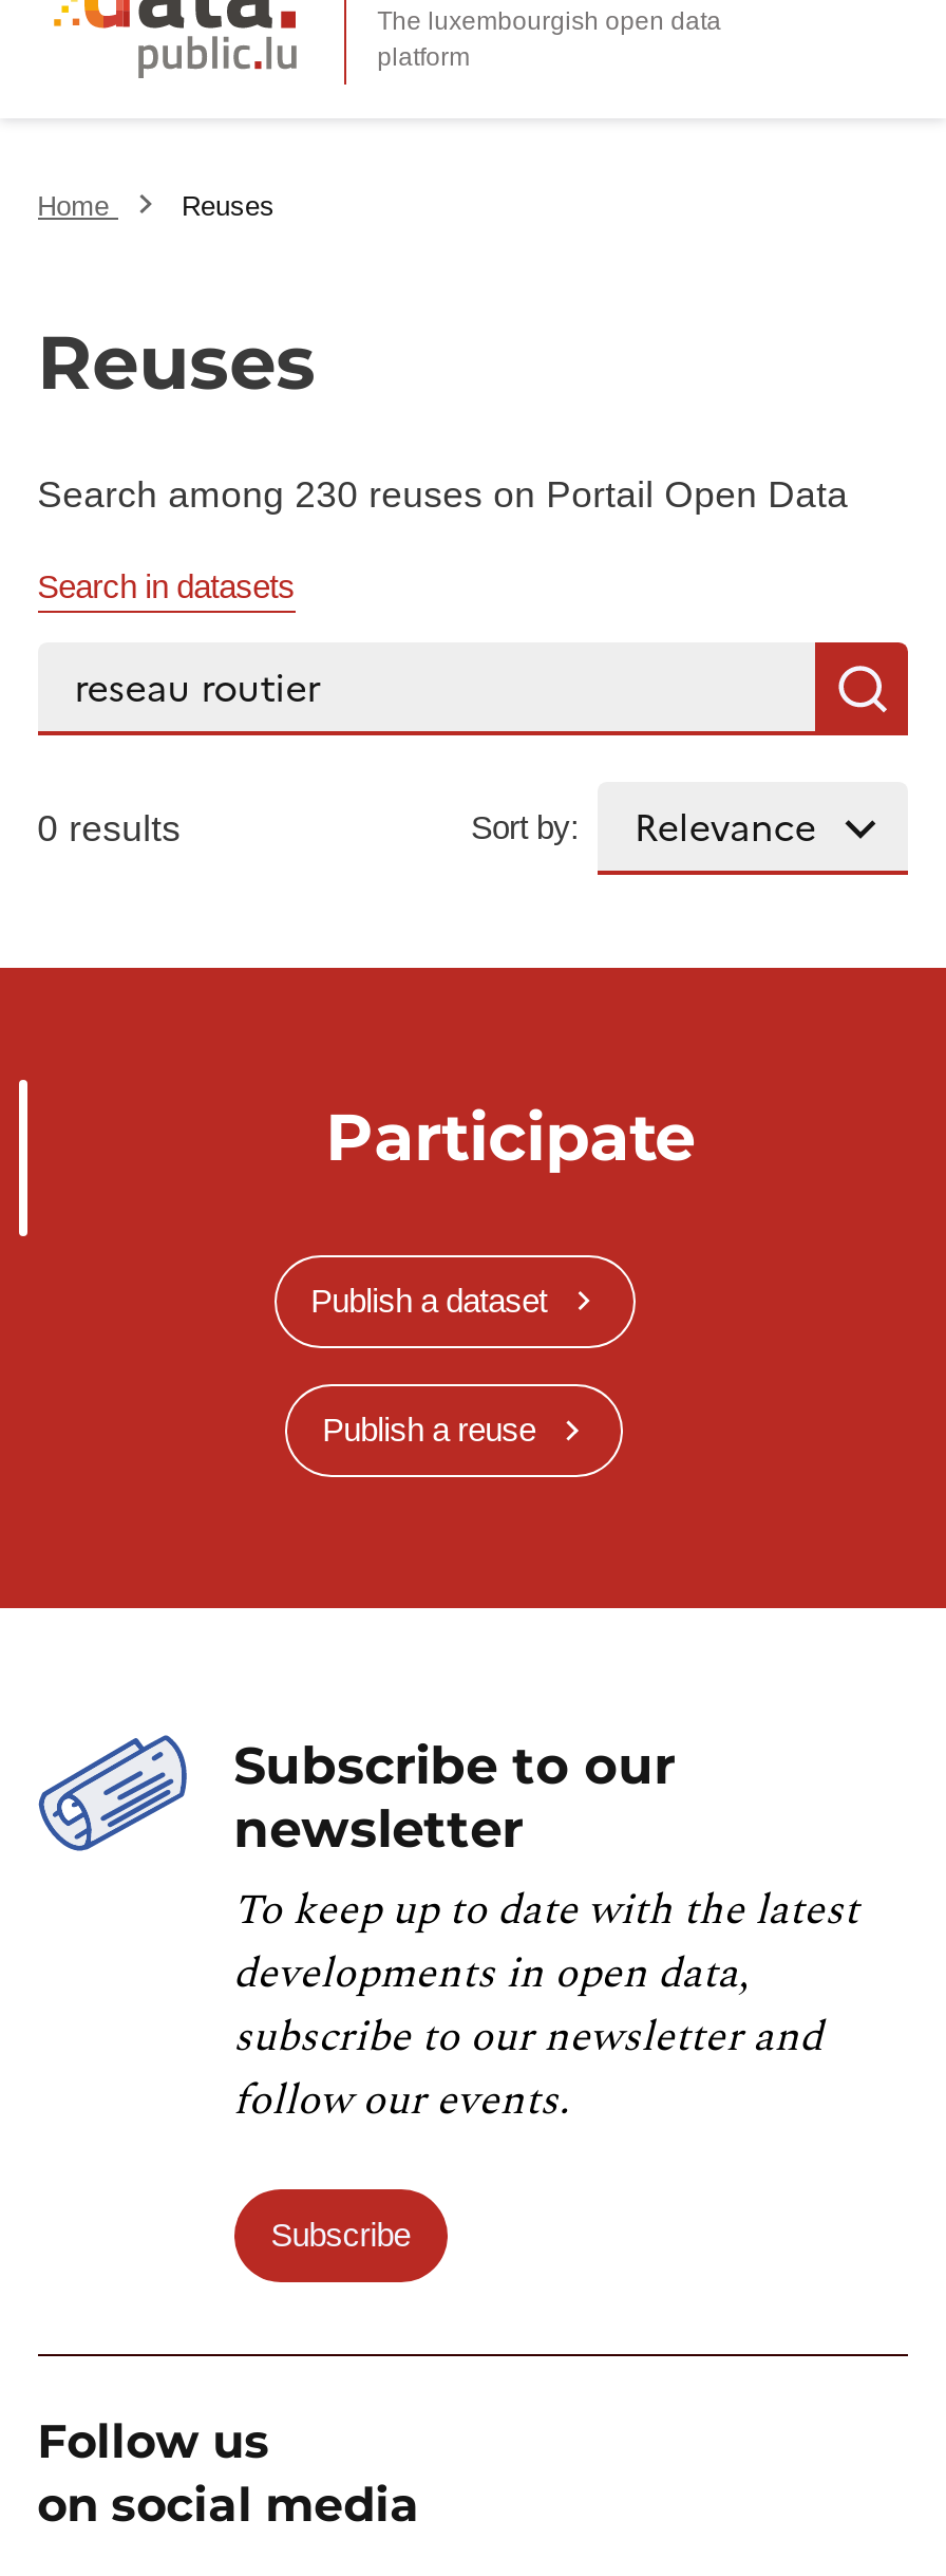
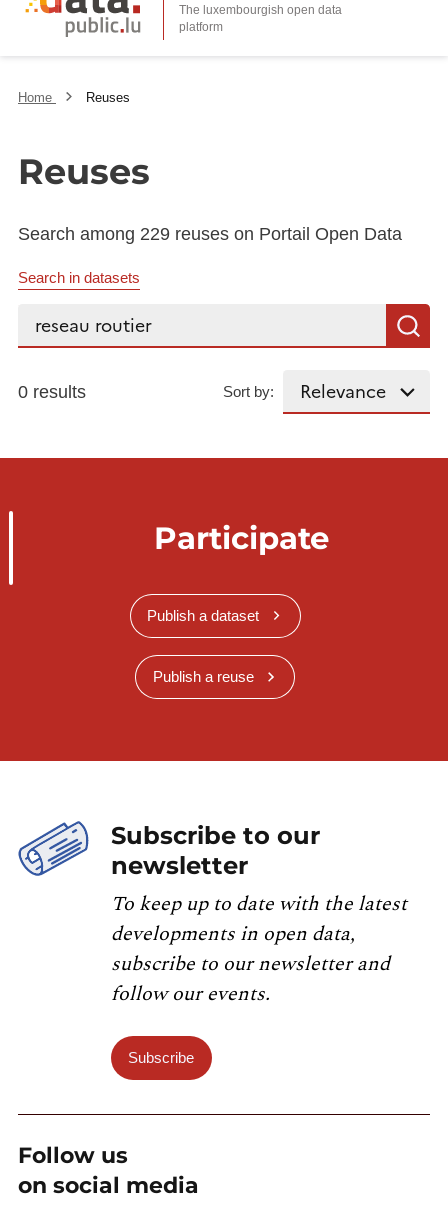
[37,474,848,516] Search among 230 reuses on Portail Open Data -> [18,224,402,244] Search among 229 reuses on Portail Open Data

